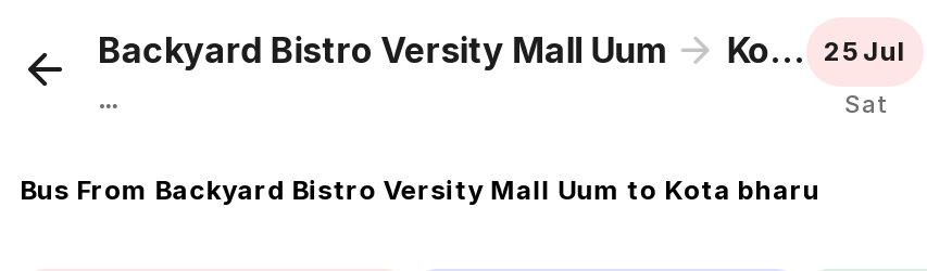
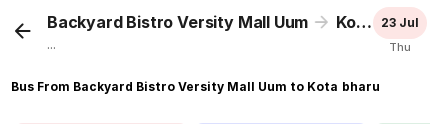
[824,35,906,67] 25 Jul -> [381,15,419,30] 23 Jul
[844,89,886,119] Sat -> [389,40,411,54] Thu

